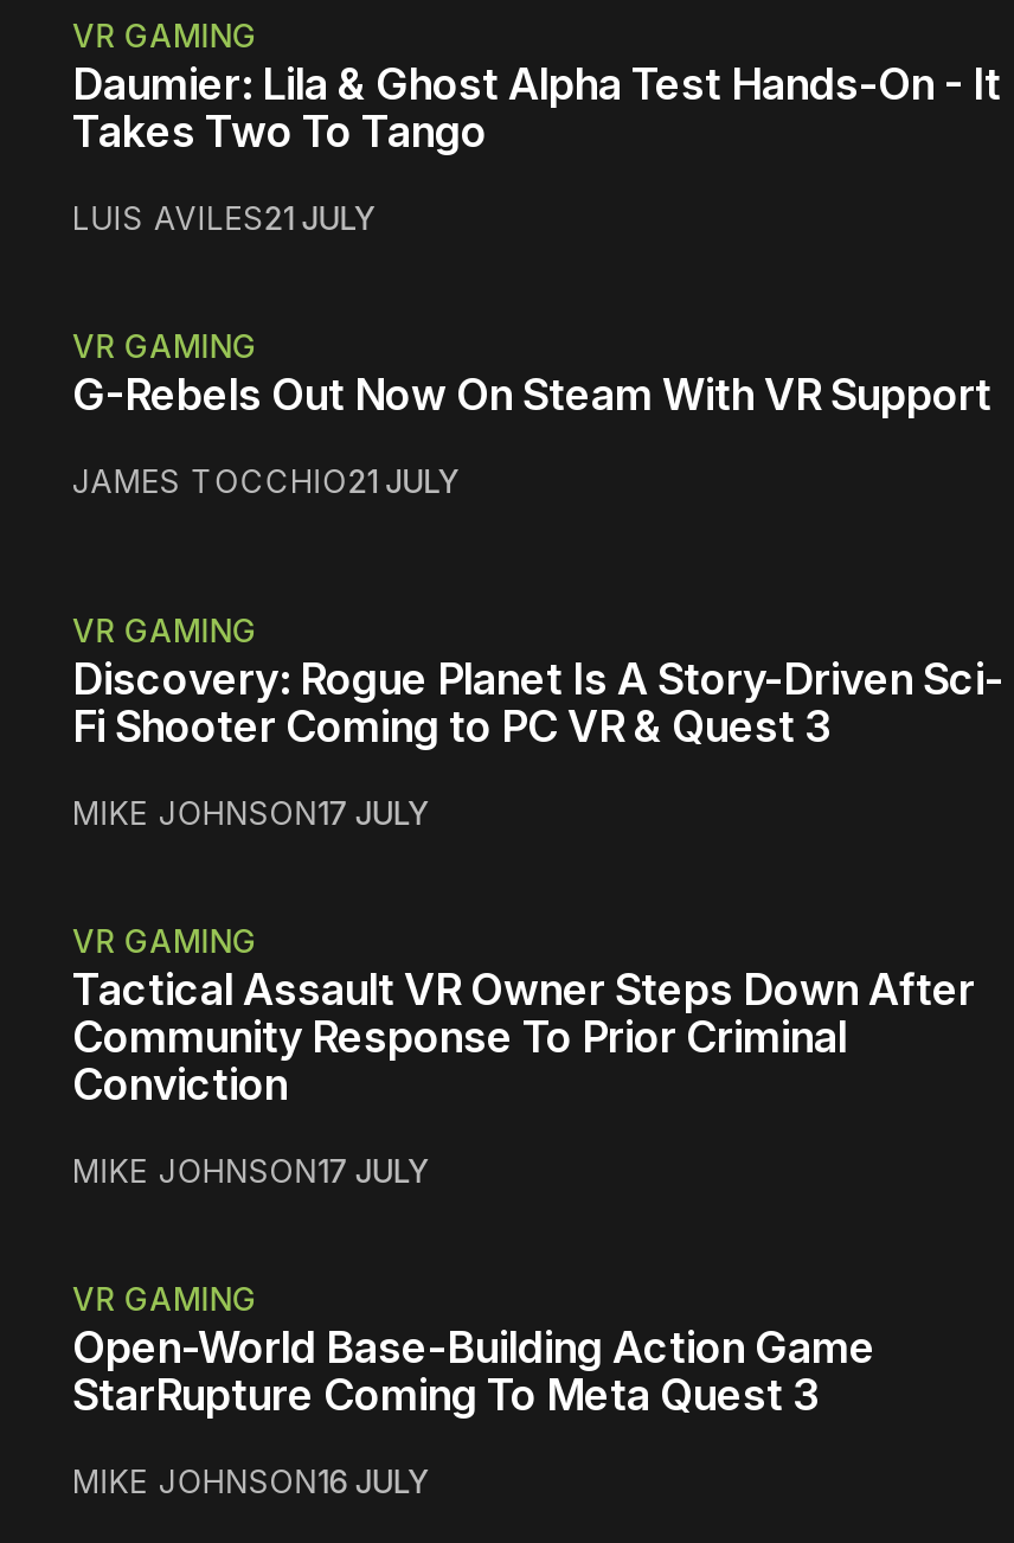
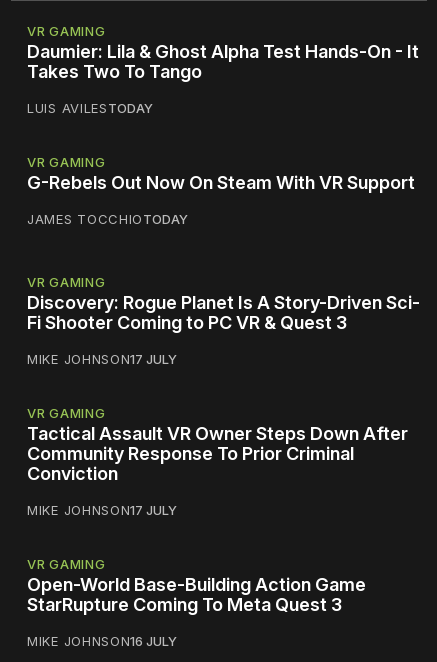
[72,199,375,237] LUIS AVILES21 JULY -> [27,100,153,116] LUIS AVILESTODAY
[72,462,459,500] JAMES TOCCHIO21 JULY -> [27,211,188,227] JAMES TOCCHIOTODAY

